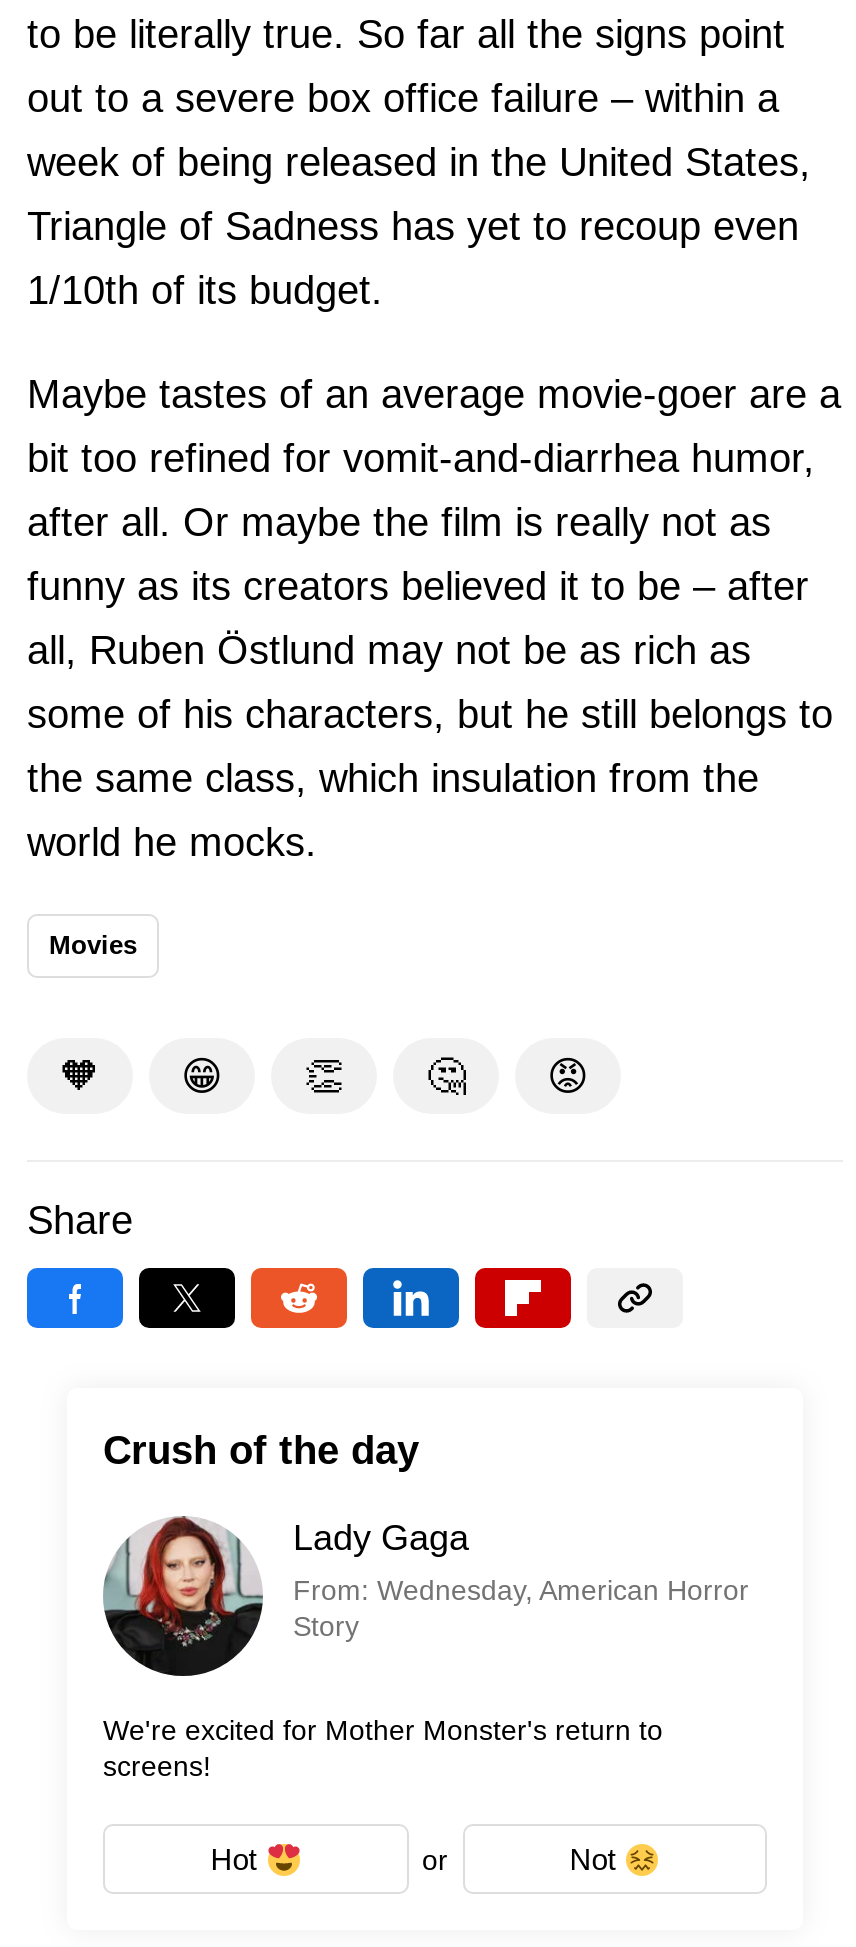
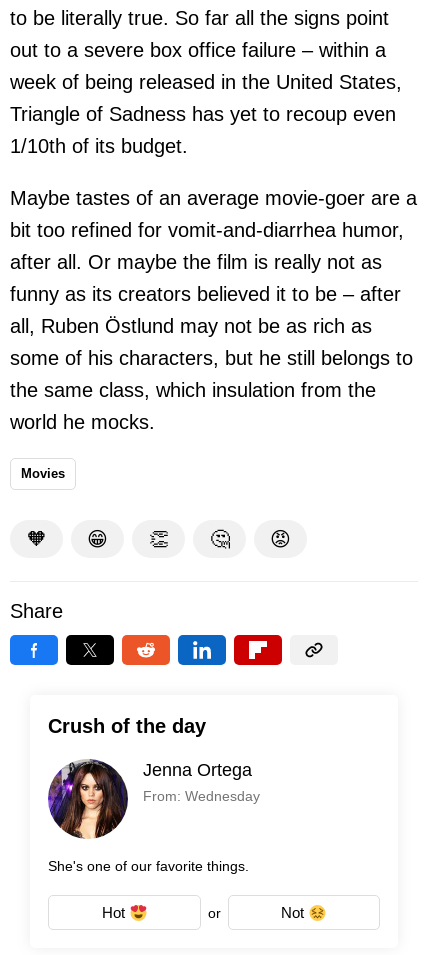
[103,1518,749,1678] [image] | Lady Gaga | From: Wednesday, American Horror | Story -> [47,759,260,833] [image] | Jenna Ortega | From: Wednesday
[103,1714,663,1782] We're excited for Mother Monster's return to | screens! -> [48,858,249,874] She's one of our favorite things.

